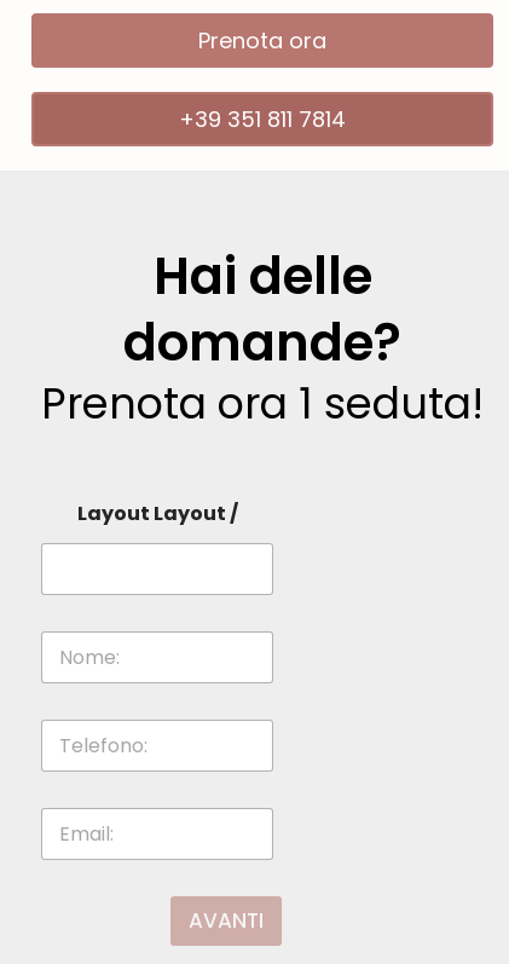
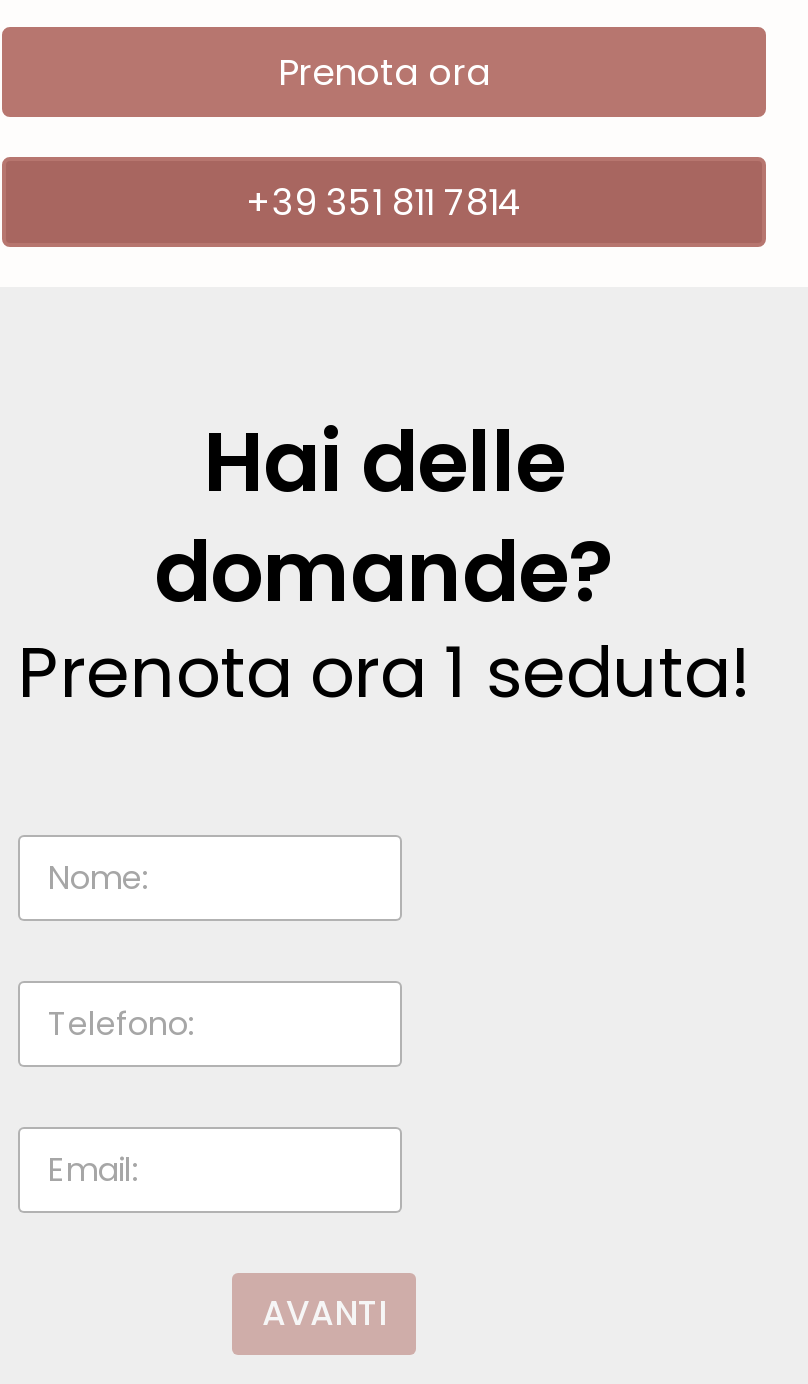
[77,499,238,527] Layout Layout / -> none

